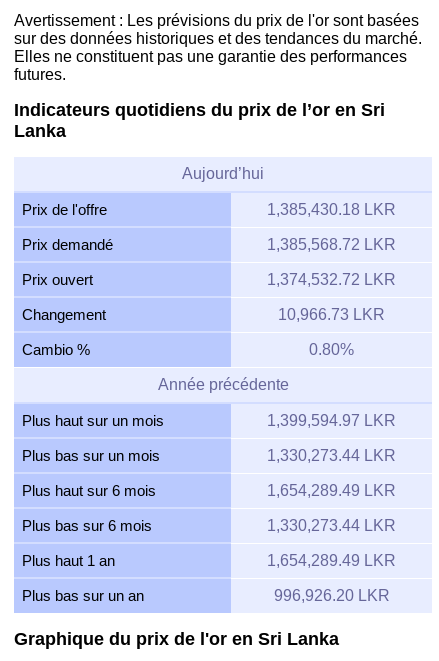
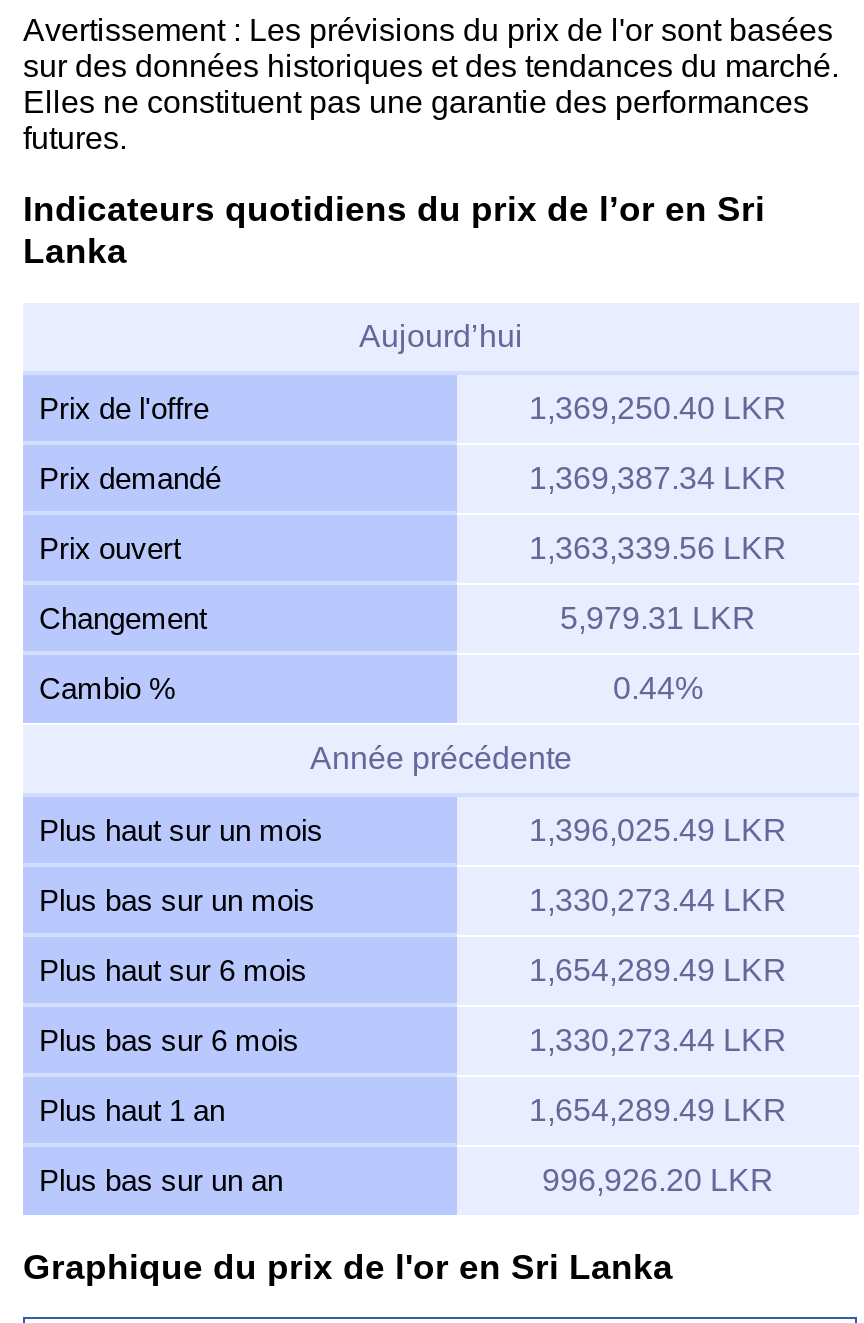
[267,201,396,218] 1,385,430.18 LKR -> [529,391,787,425] 1,369,250.40 LKR
[267,236,396,253] 1,385,568.72 LKR -> [529,461,787,495] 1,369,387.34 LKR
[267,271,396,288] 1,374,532.72 LKR -> [529,531,787,565] 1,363,339.56 LKR
[278,306,385,323] 10,966.73 LKR -> [560,601,756,635] 5,979.31 LKR
[309,341,354,358] 0.80% -> [613,671,703,705] 0.44%
[267,412,396,429] 1,399,594.97 LKR -> [529,813,787,847] 1,396,025.49 LKR

